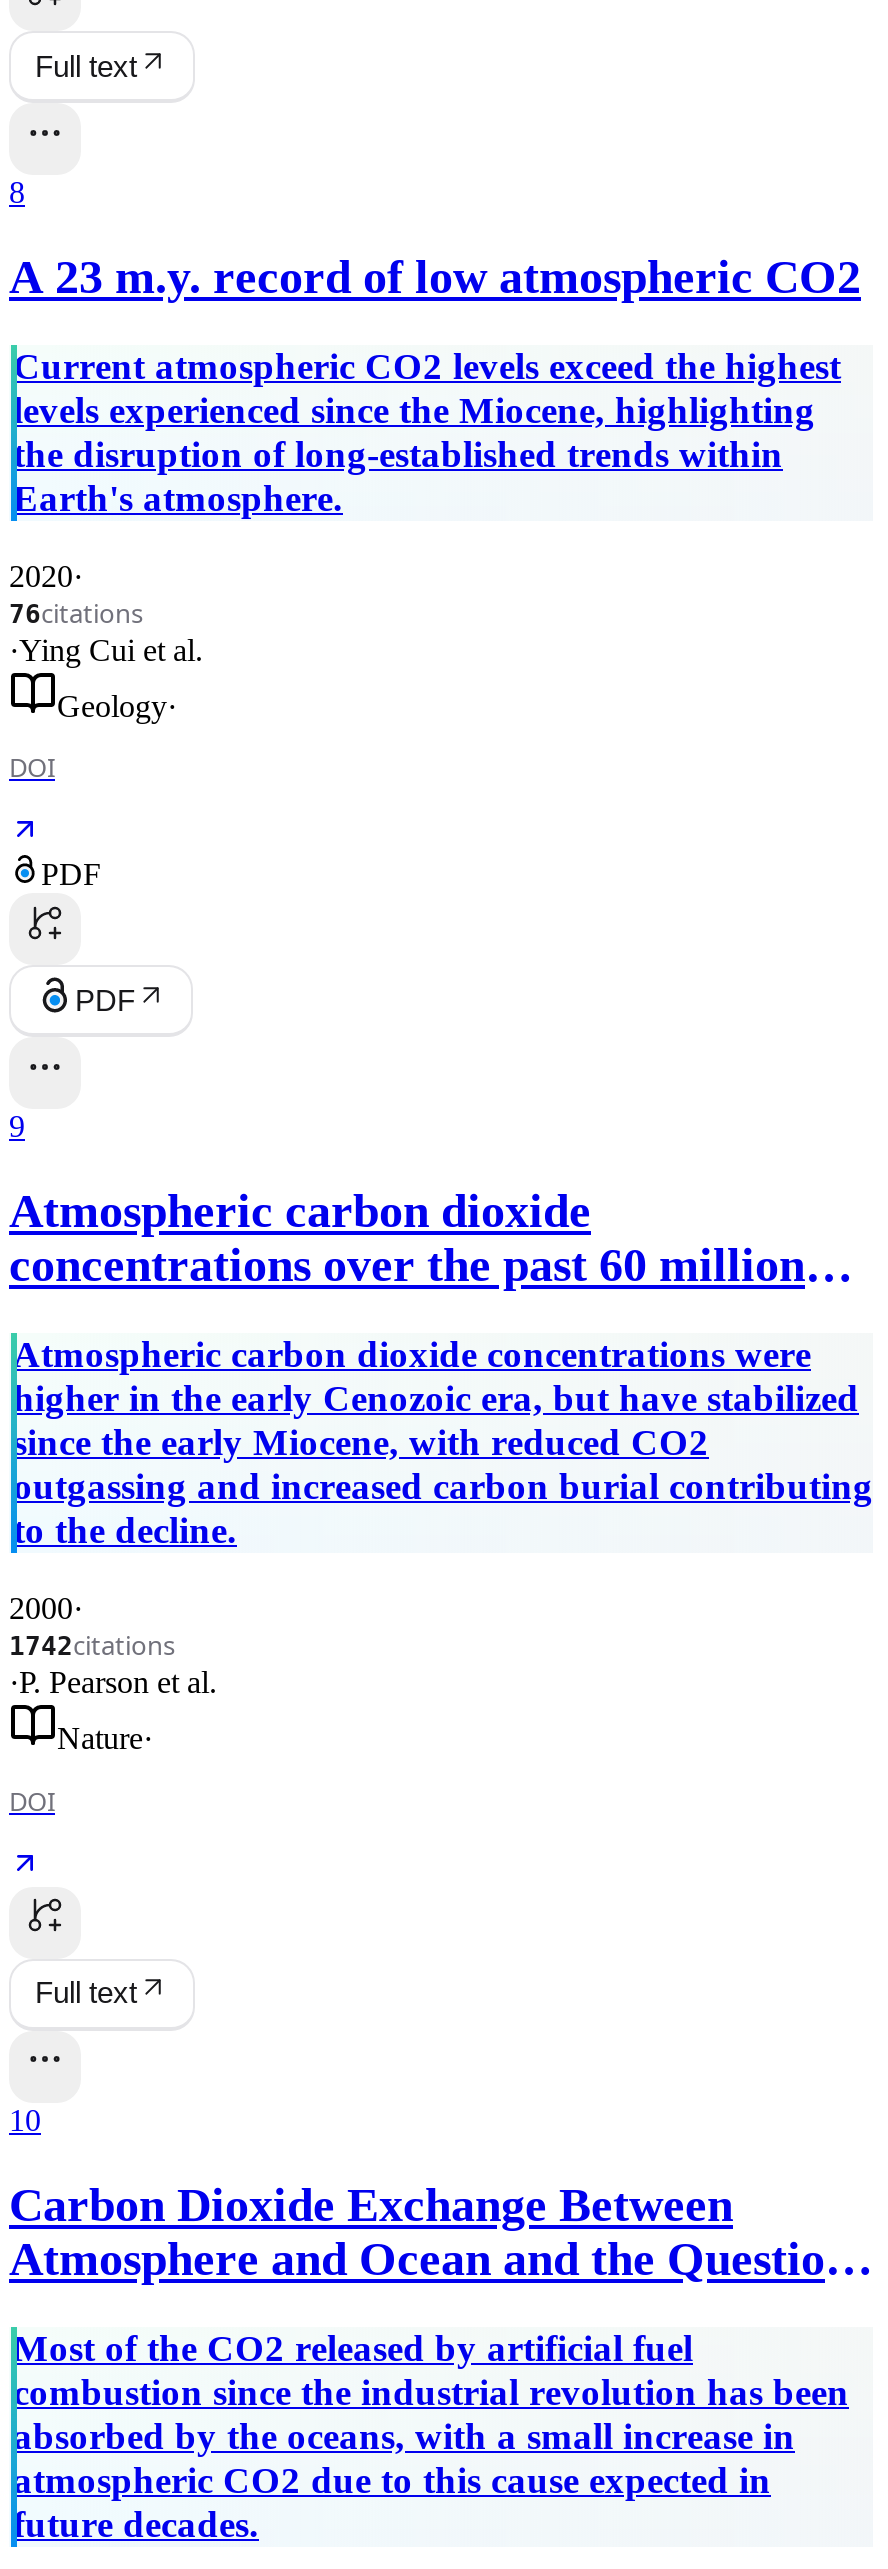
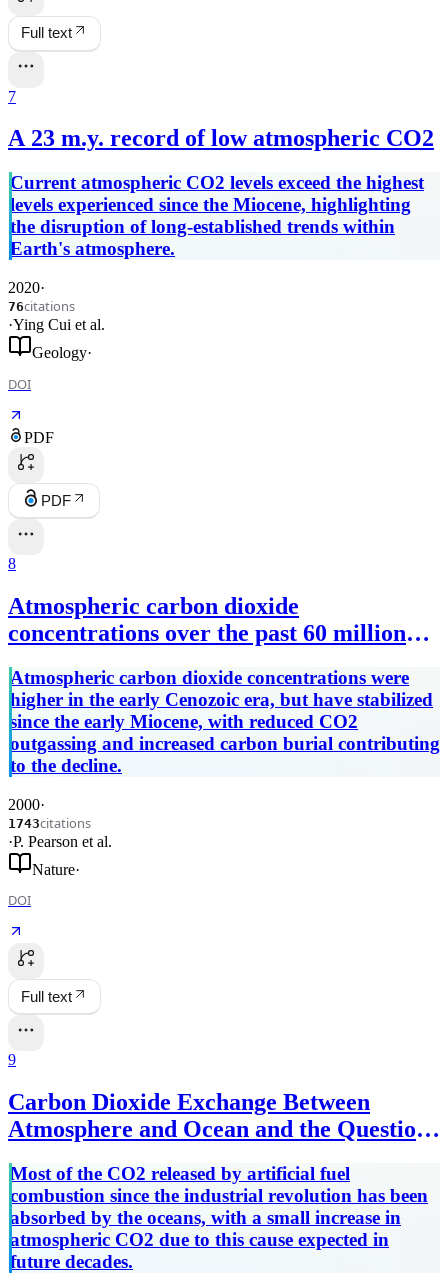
[9,175,25,209] 8 -> [8,88,16,105] 7
[9,1110,25,1144] 9 -> [8,555,16,572] 8
[9,1627,175,1663] 1742citations -> [8,813,91,831] 1743citations
[9,2103,41,2137] 10 -> [8,1051,16,1068] 9

